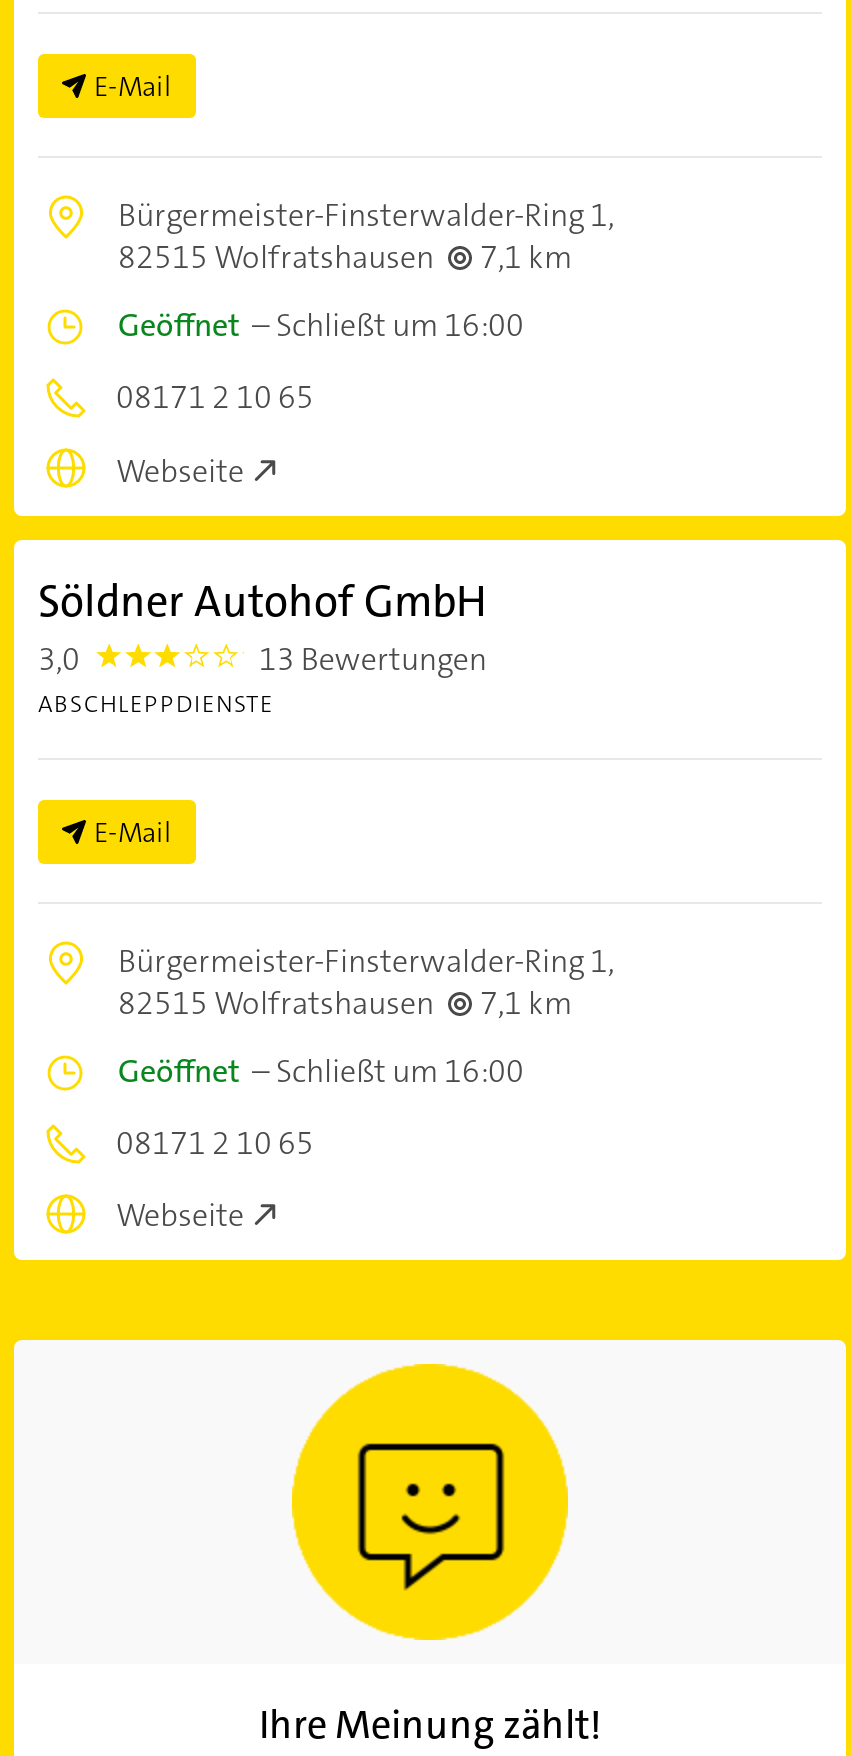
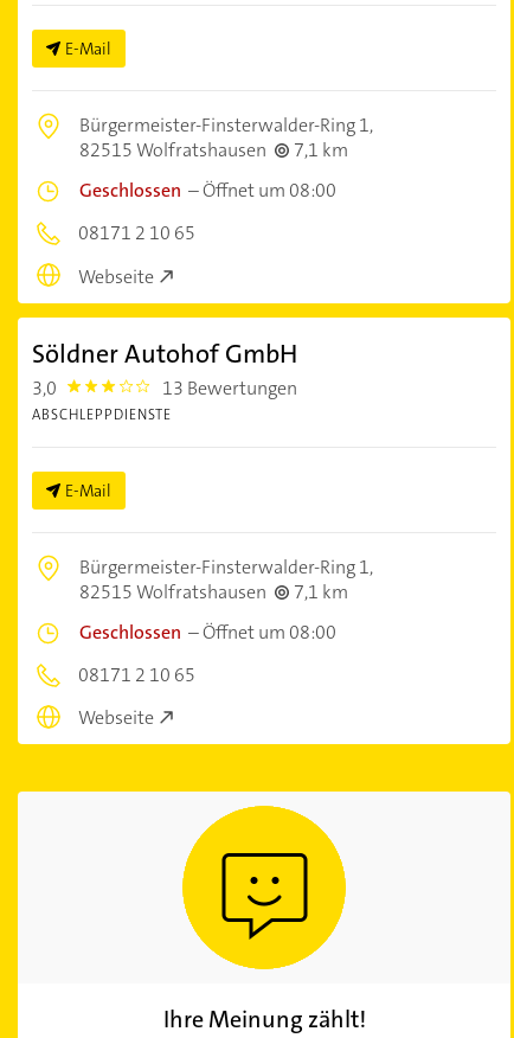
[118,304,524,346] Geöffnet – Schließt um 16:00 -> [79,178,336,203] Geschlossen – Öffnet um 08:00
[118,1049,524,1091] Geöffnet – Schließt um 16:00 -> [79,619,336,644] Geschlossen – Öffnet um 08:00

